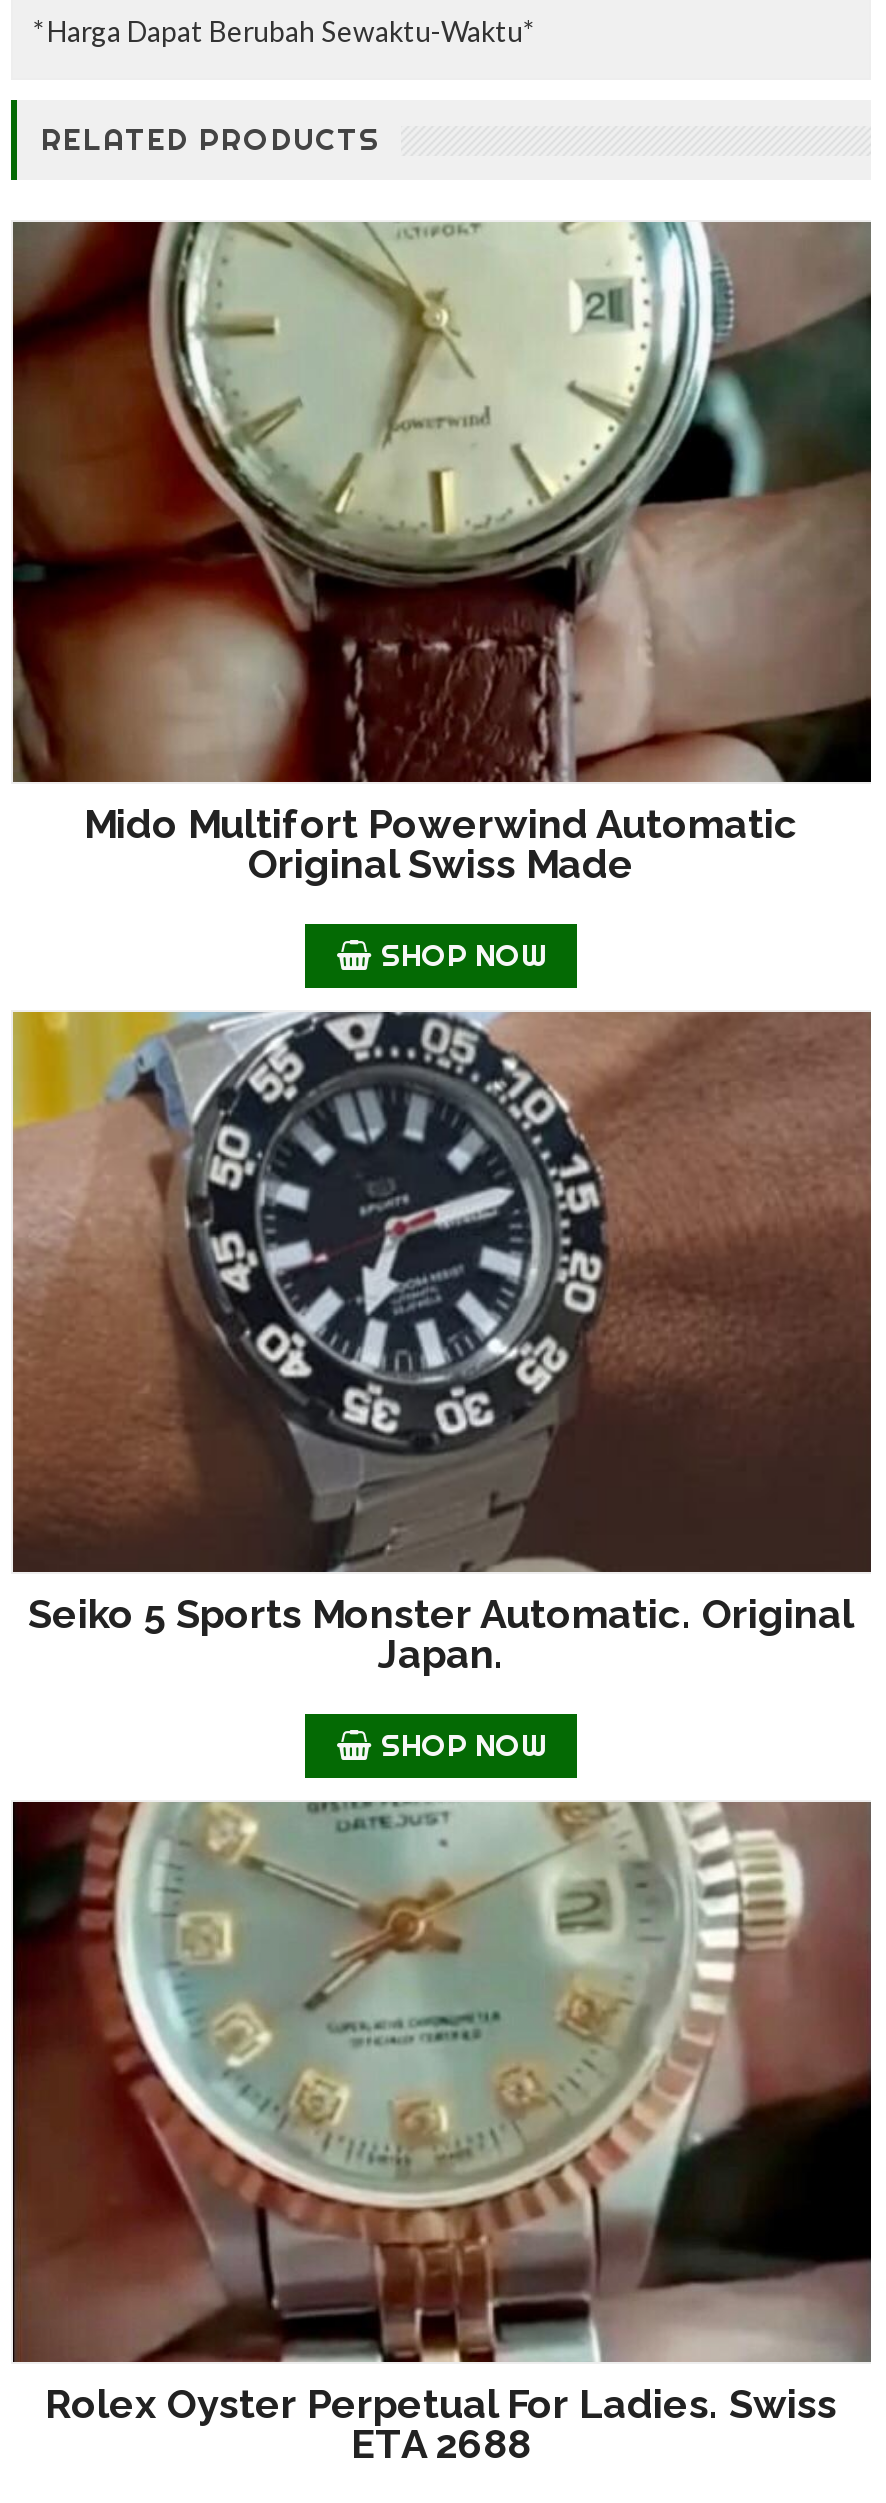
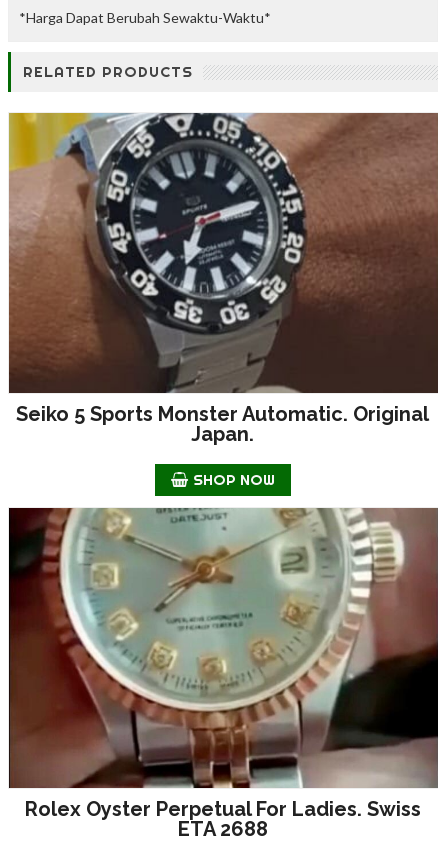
[11,220,873,974] [image] | Mido Multifort Powerwind Automatic | Original Swiss Made | SHOP NOW -> none

